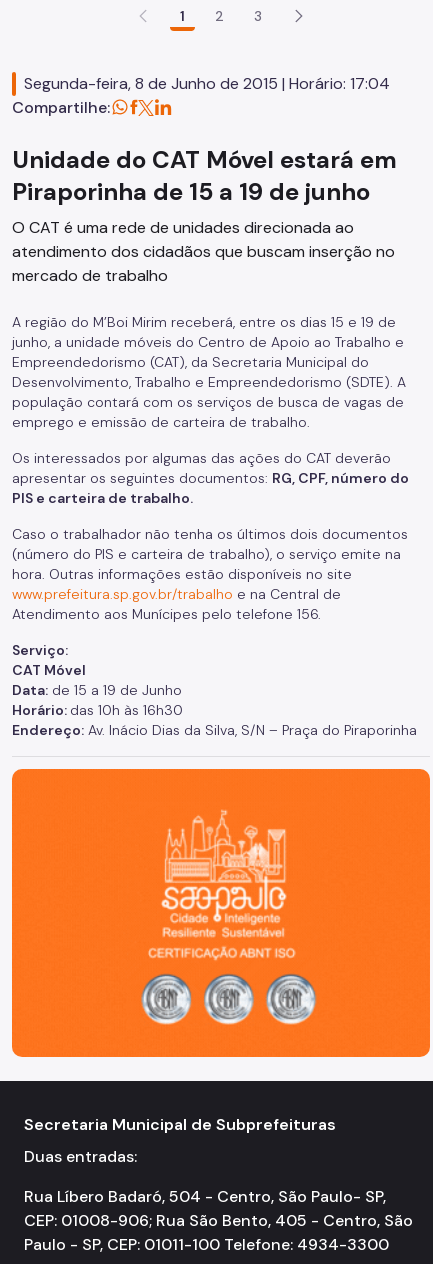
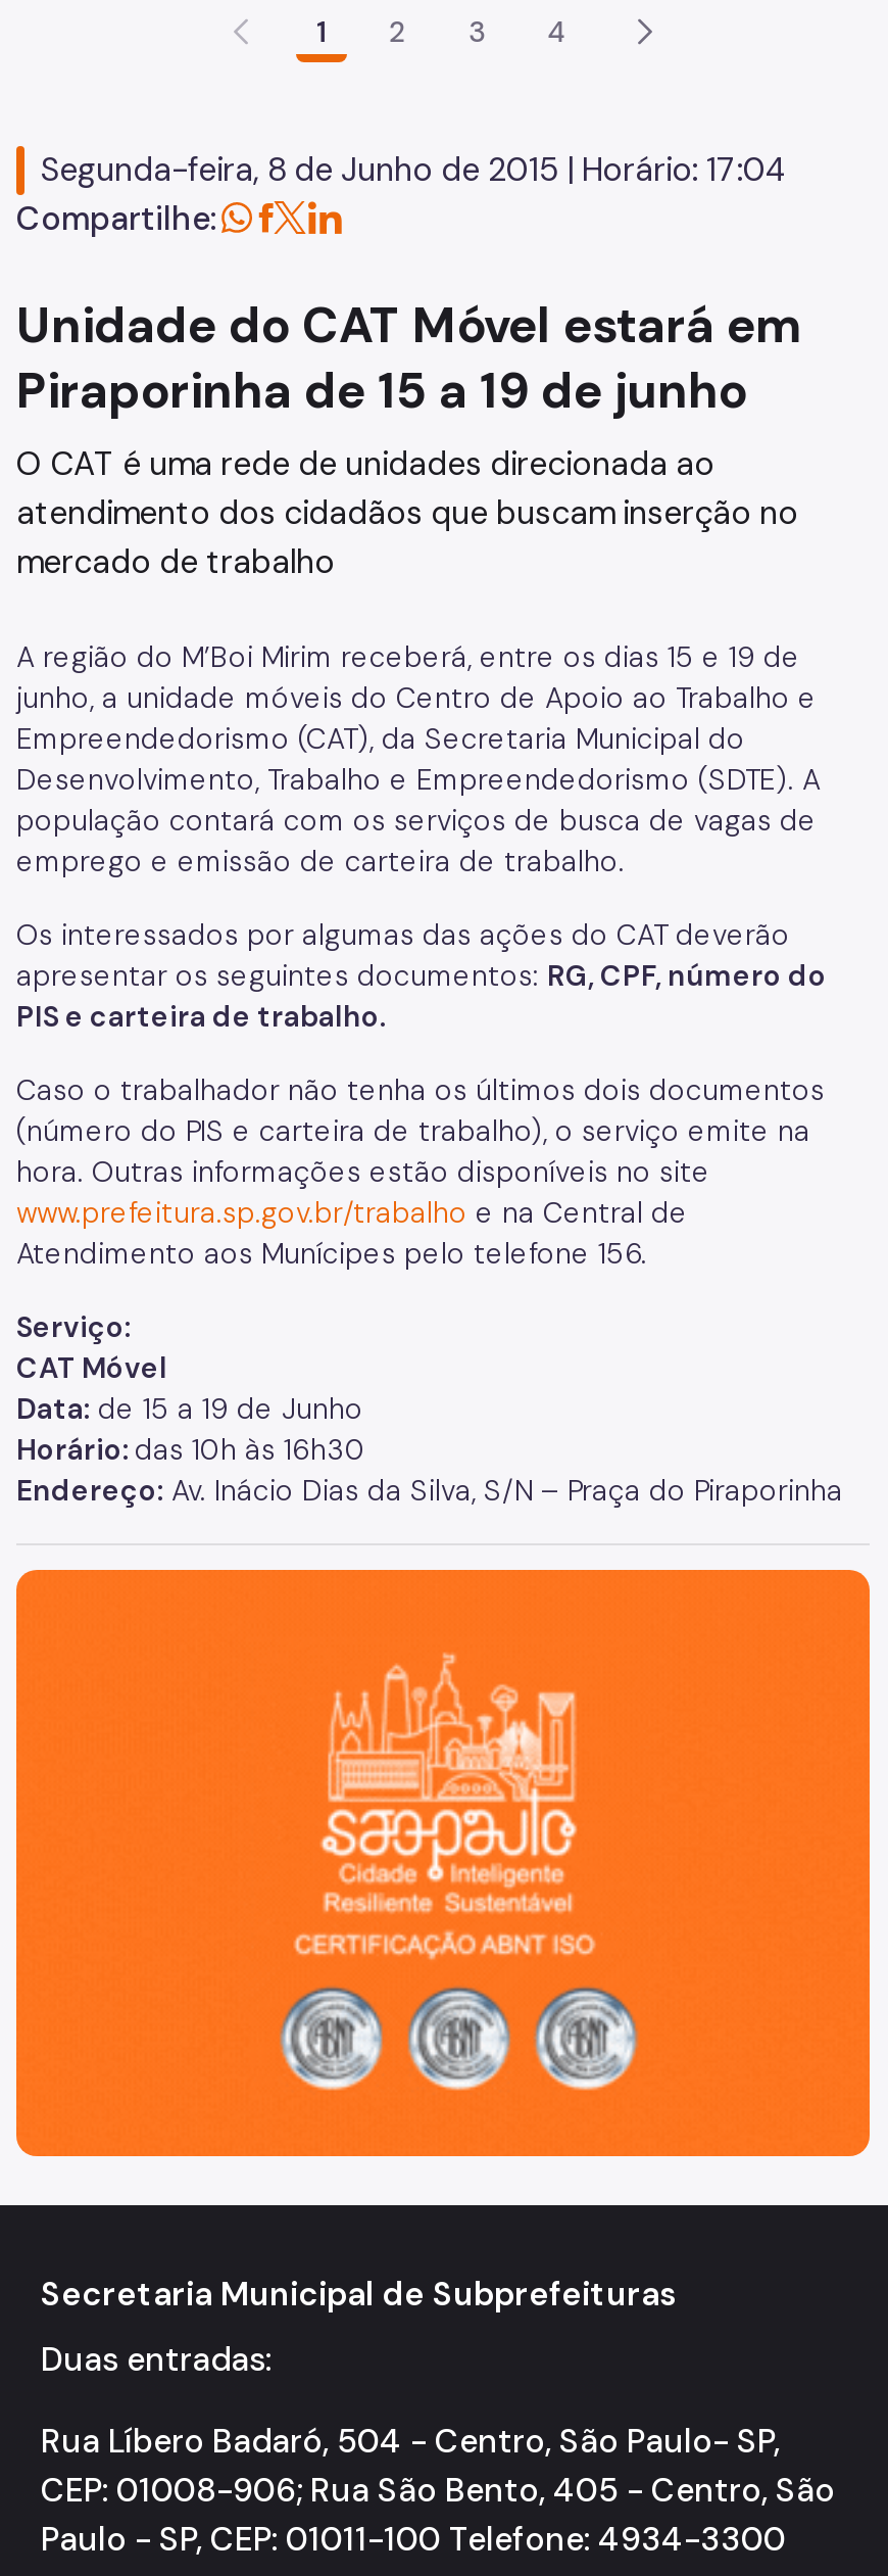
none -> [547,13,569,50] 4

